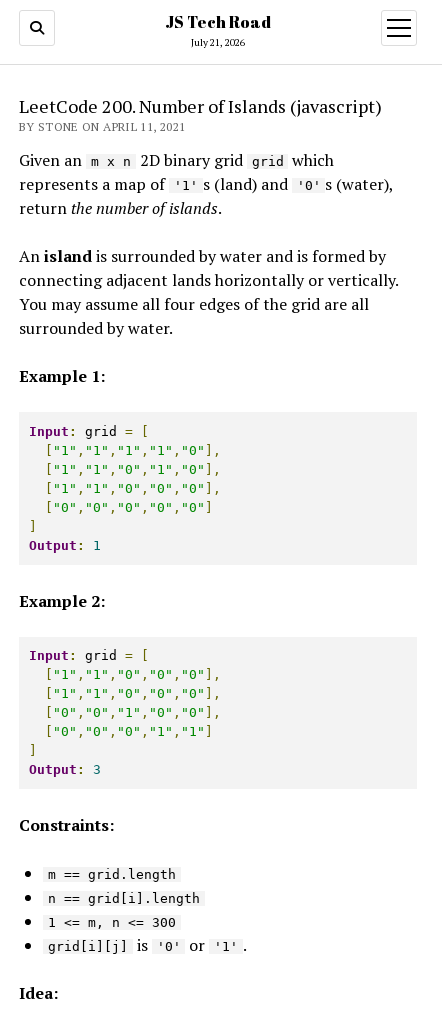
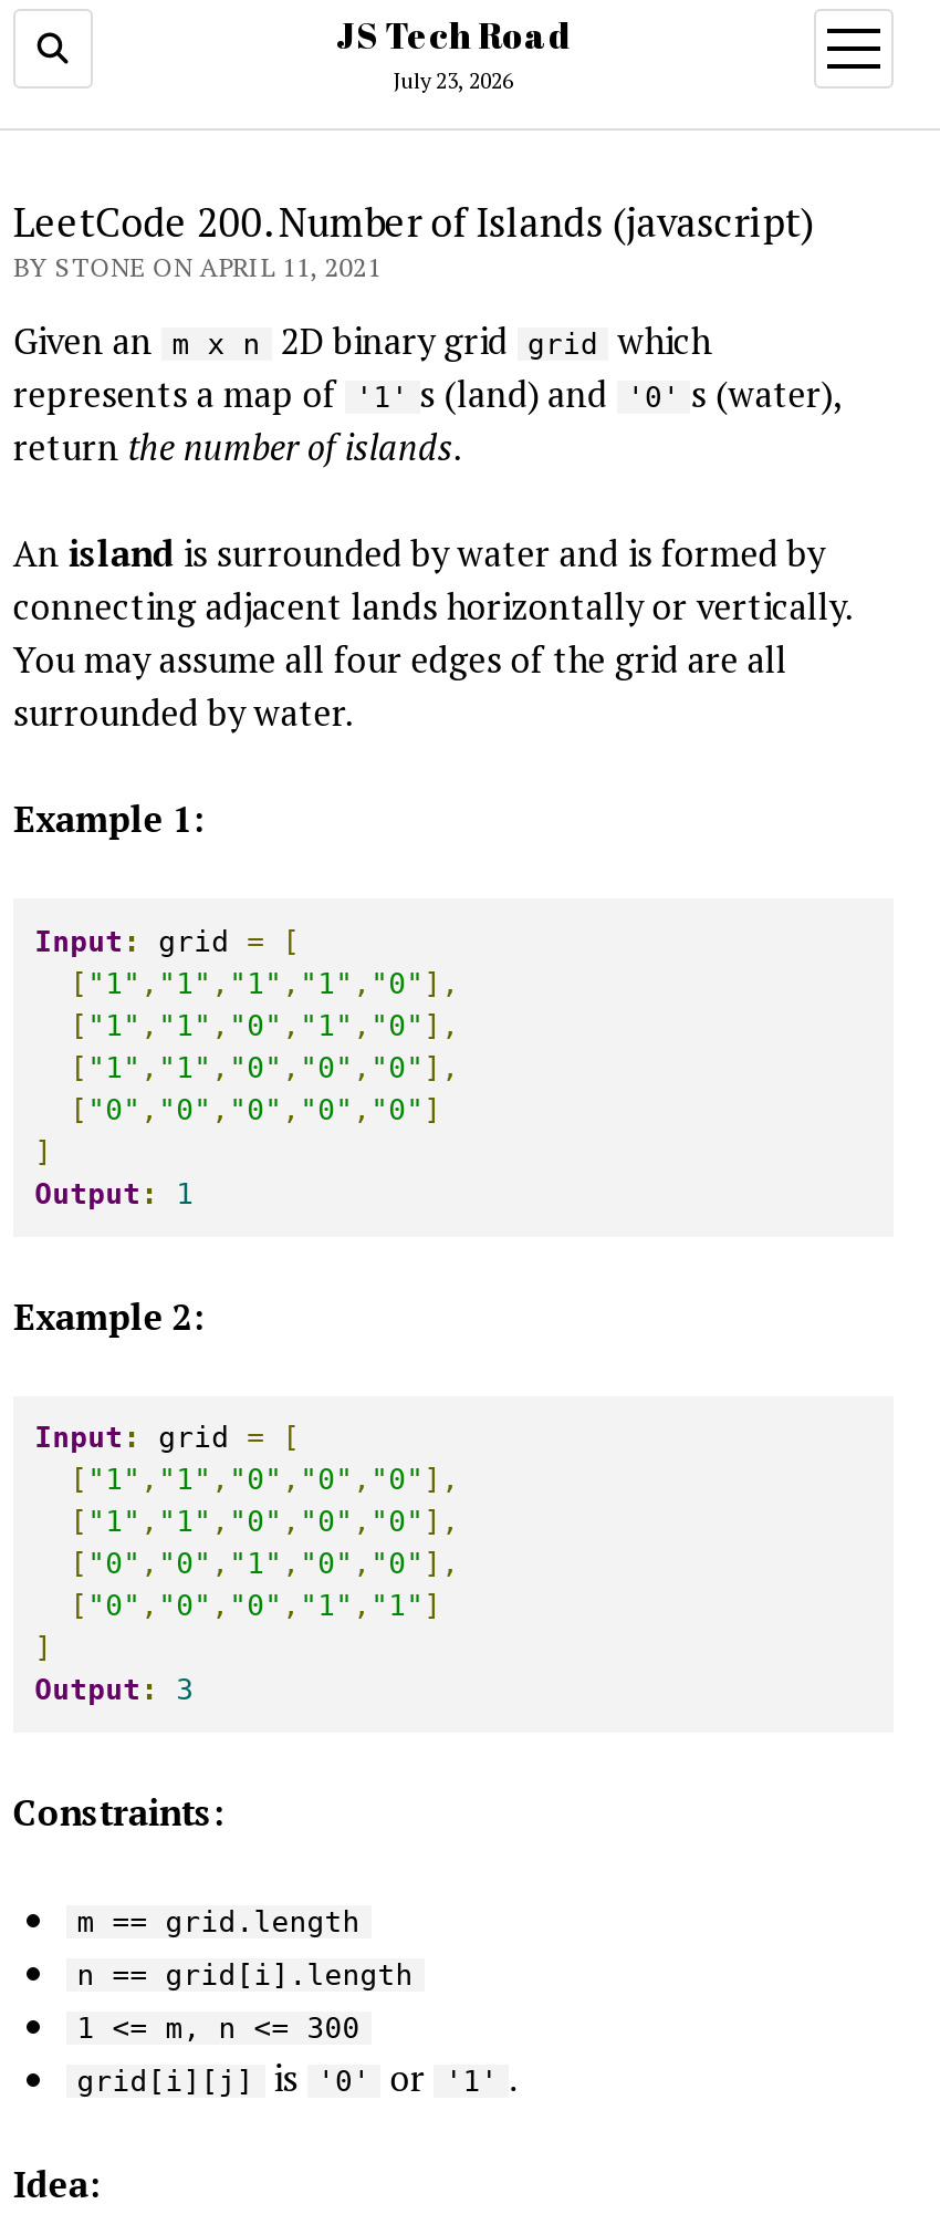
[191,36,245,49] July 21, 2026 -> [394,66,513,95] July 23, 2026

